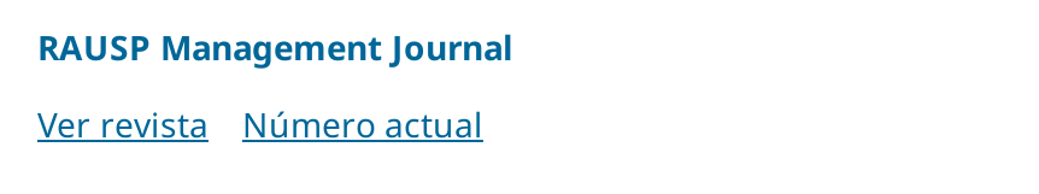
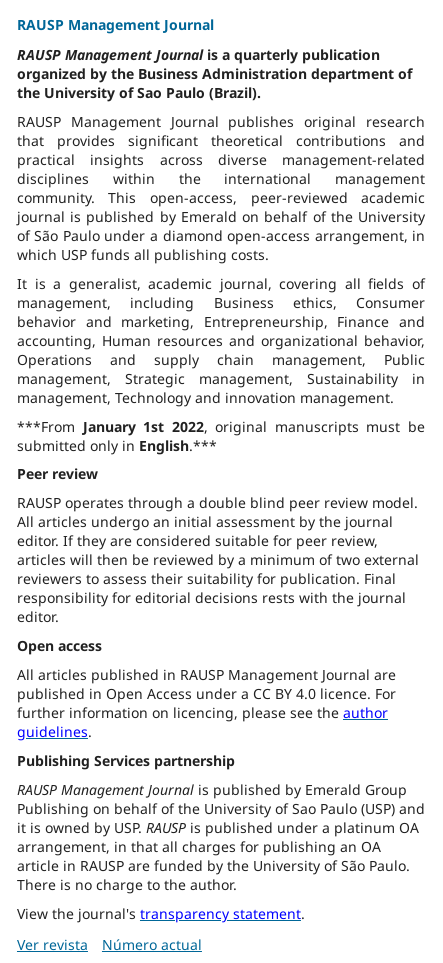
none -> [17,44,425,923] RAUSP Management Journal is a quarterly publication | organized by the Business Administration department of | the University of Sao Paulo (Brazil). | RAUSP Management Journal publishes original research | that provides significant theoretical contributions and | practical insights across diverse management-related | disciplines within the international management | community. This open-access, peer-reviewed academic | journal is published by Emerald on behalf of the University | of São Paulo under a diamond open-access arrangement, in | which USP funds all publishing costs. | It is a generalist, academic journal, covering all fields of | management, including Business ethics, Consumer | behavior and marketing, Entrepreneurship, Finance and | accounting, Human resources and organizational behavior, | Operations and supply chain management, Public | management, Strategic management, Sustainability in | management, Technology and innovation management. | ***From January 1st 2022, original manuscripts must be | submitted only in English.*** | Peer review | RAUSP operates through a double blind peer review model. | All articles undergo an initial assessment by the journal | editor. If they are considered suitable for peer review, | articles will then be reviewed by a minimum of two external | reviewers to assess their suitability for publication. Final | responsibility for editorial decisions rests with the journal | editor. | Open access | All articles published in RAUSP Management Journal are | published in Open Access under a CC BY 4.0 licence. For | further information on licencing, please see the author | guidelines. | Publishing Services partnership | RAUSP Management Journal is published by Emerald Group | Publishing on behalf of the University of Sao Paulo (USP) and | it is owned by USP. RAUSP is published under a platinum OA | arrangement, in that all charges for publishing an OA | article in RAUSP are funded by the University of São Paulo. | There is no charge to the author. | View the journal's transparency statement.

